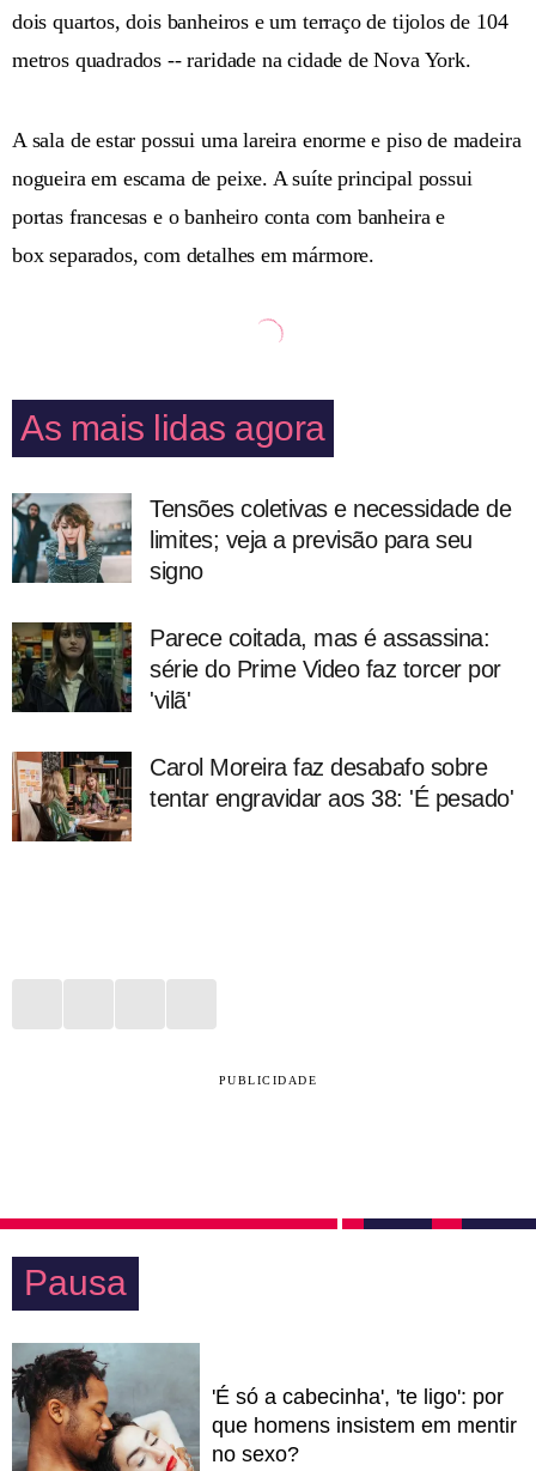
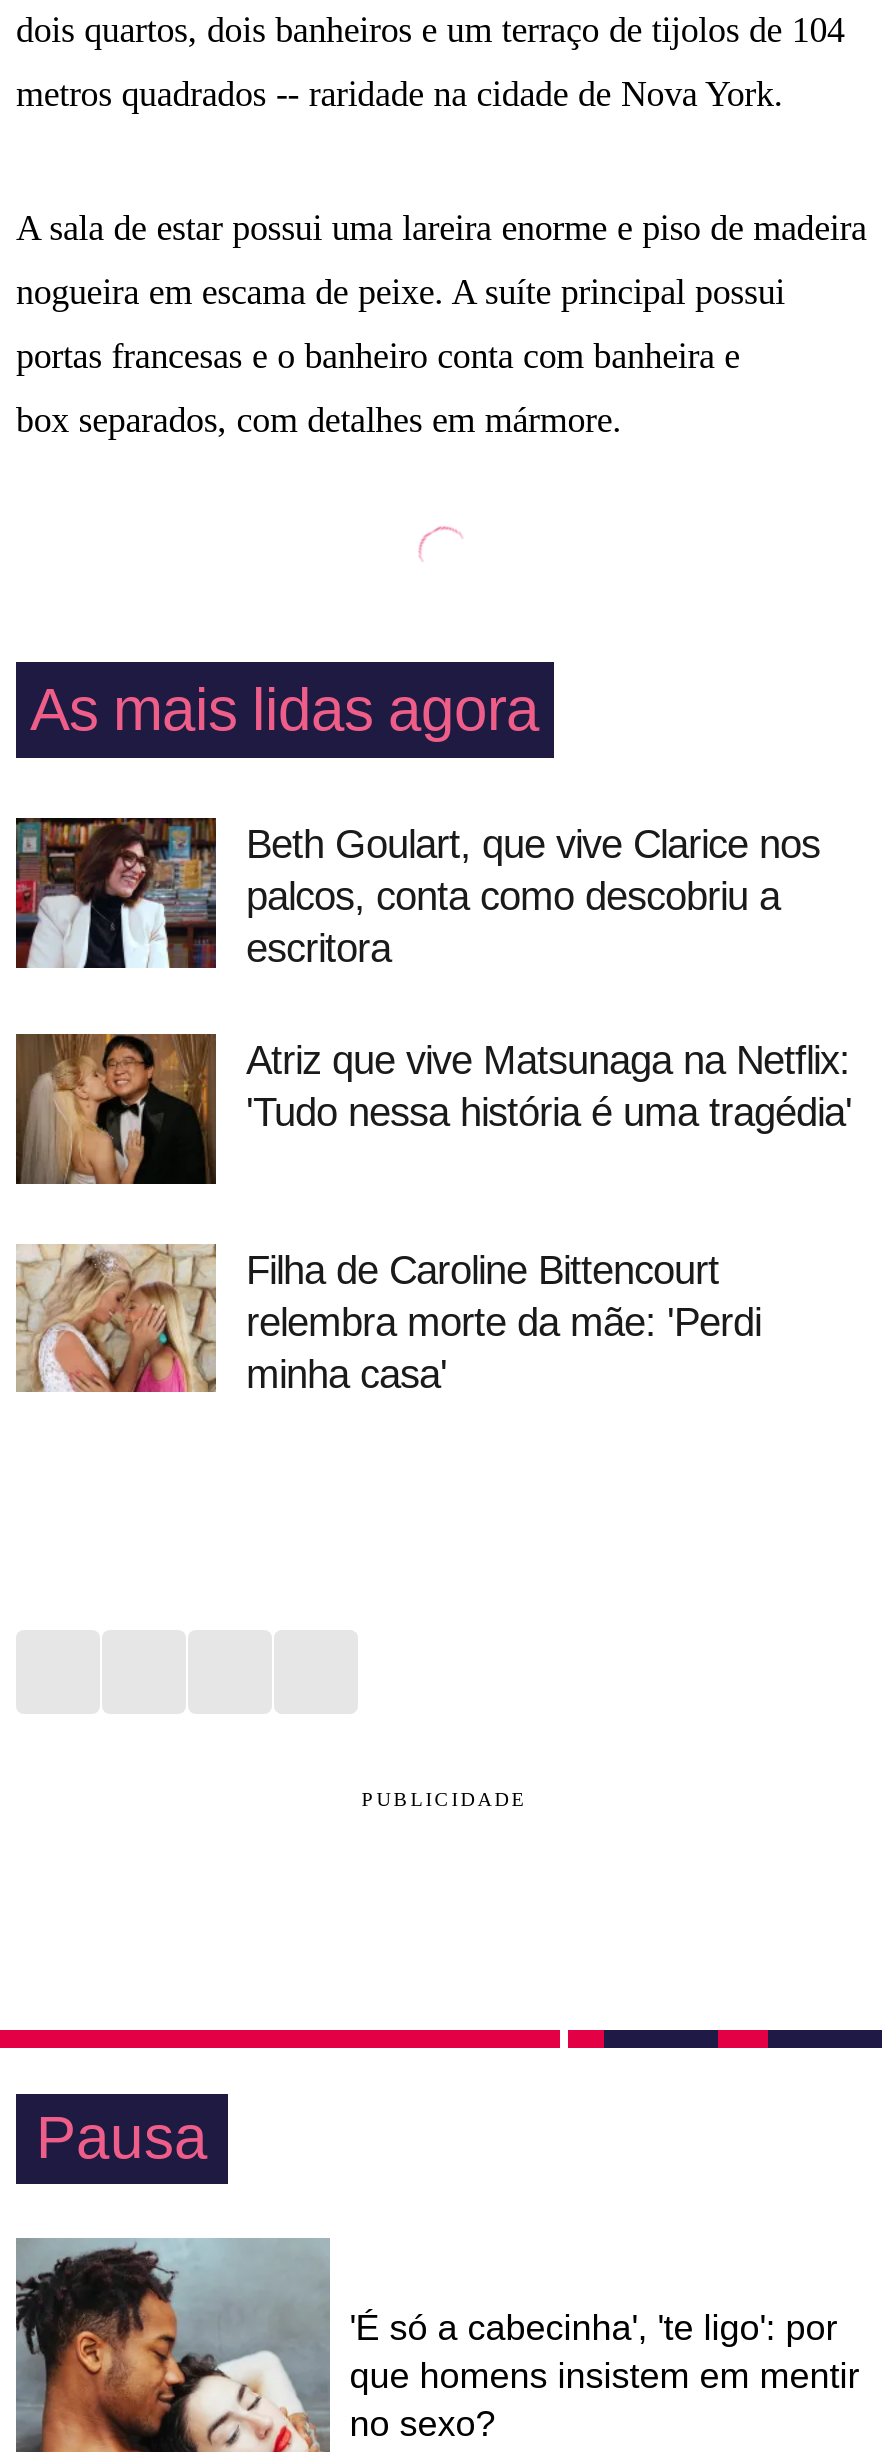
[11,493,511,584] [image] | Tensões coletivas e necessidade de | limites; veja a previsão para seu | signo -> [14,816,820,970] [image] | Beth Goulart, que vive Clarice nos | palcos, conta como descobriu a | escritora
[12,621,501,713] [image] | Parece coitada, mas é assassina: | série do Prime Video faz torcer por | 'vilã' -> [16,1032,852,1186] [image] | Atriz que vive Matsunaga na Netflix: | 'Tudo nessa história é uma tragédia'
[11,748,513,843] [image] | Carol Moreira faz desabafo sobre | tentar engravidar aos 38: 'É pesado' -> [16,1242,761,1400] [image] | Filha de Caroline Bittencourt | relembra morte da mãe: 'Perdi | minha casa'

